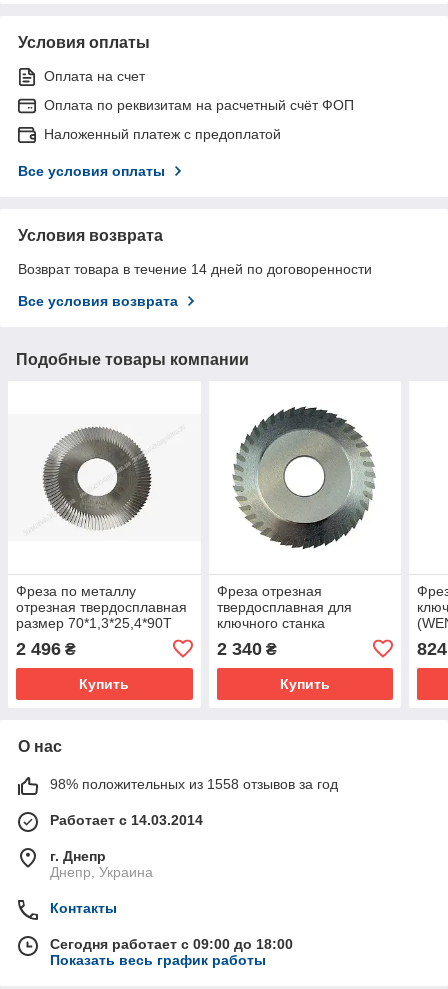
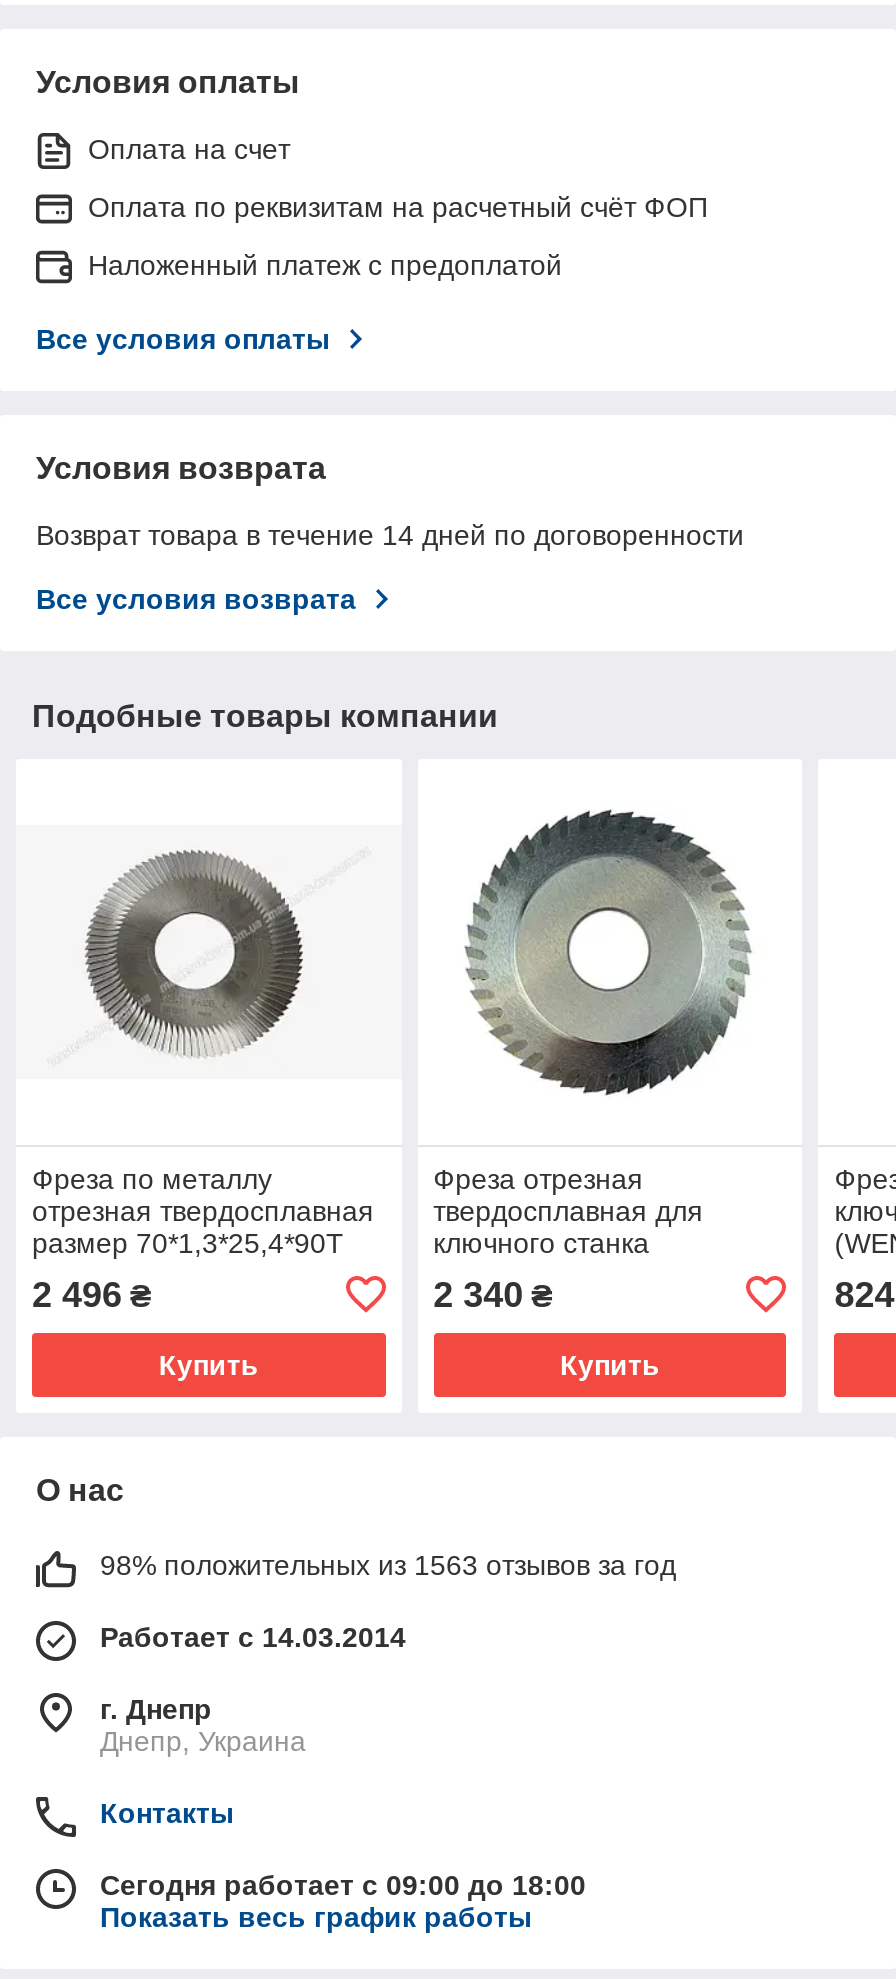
[50,776,338,792] 98% положительных из 1558 отзывов за год -> [100,1549,676,1581] 98% положительных из 1563 отзывов за год

